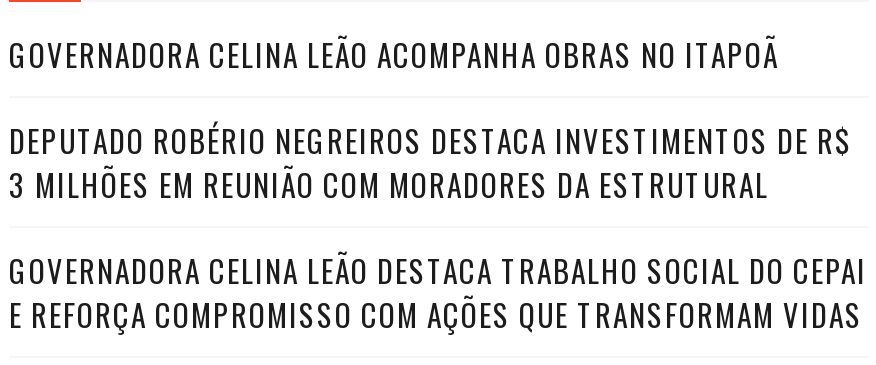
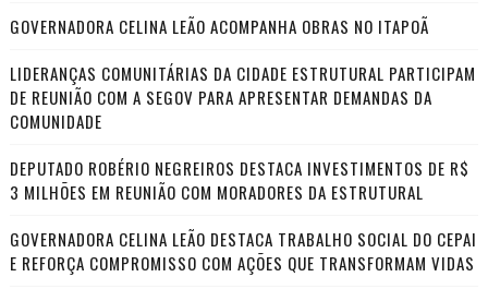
none -> [10,61,476,133] LIDERANÇAS COMUNITÁRIAS DA CIDADE ESTRUTURAL PARTICIPAM | DE REUNIÃO COM A SEGOV PARA APRESENTAR DEMANDAS DA | COMUNIDADE

